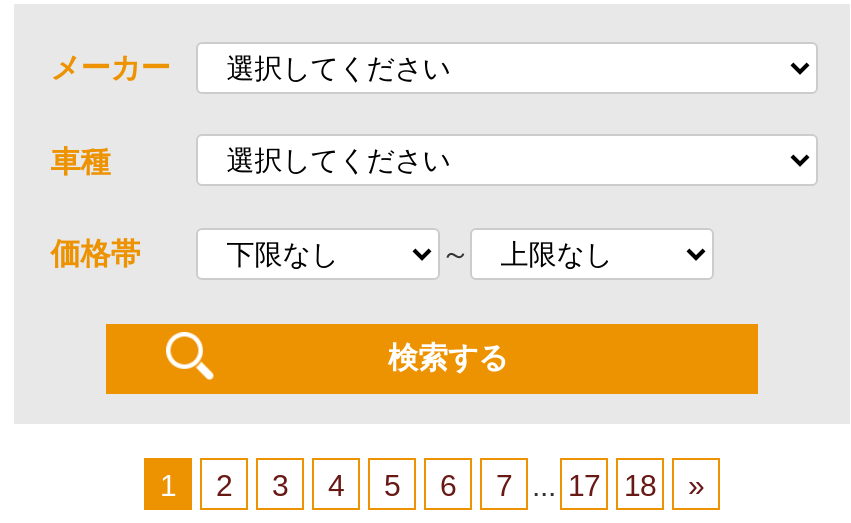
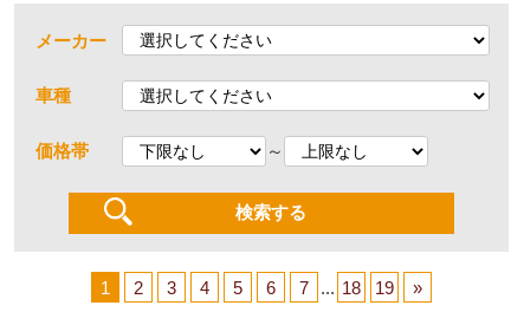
[496,469,600,503] 7 ... 17 -> [299,278,361,298] 7 ... 18
[624,469,656,503] 18 -> [375,278,394,298] 19

